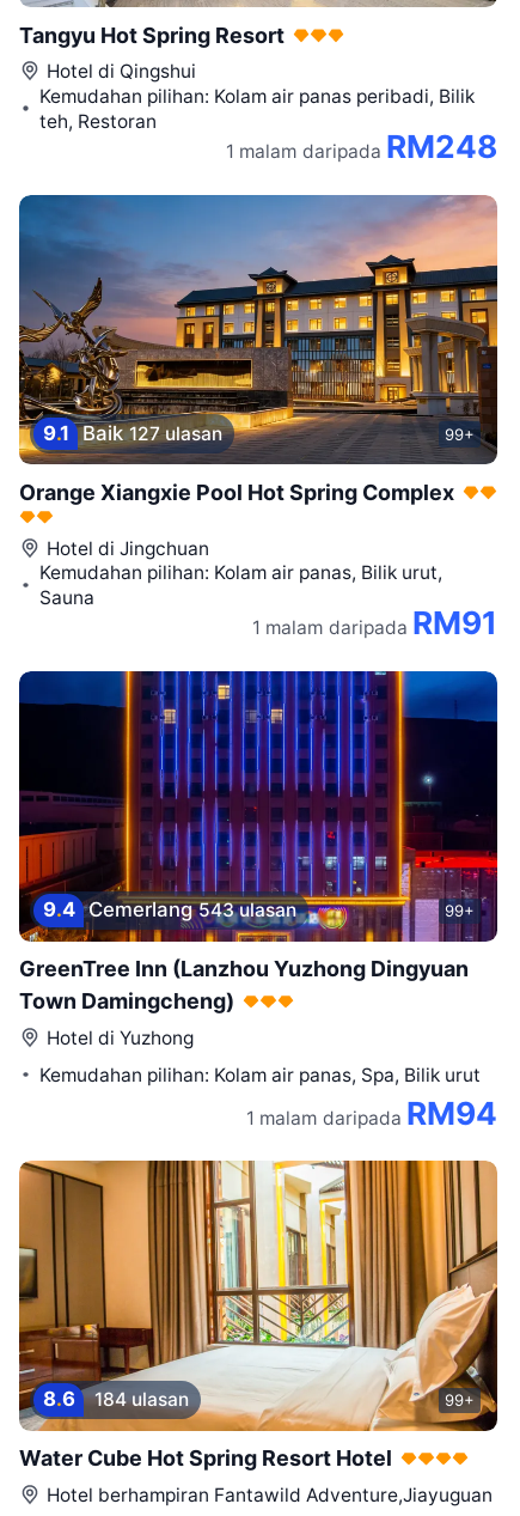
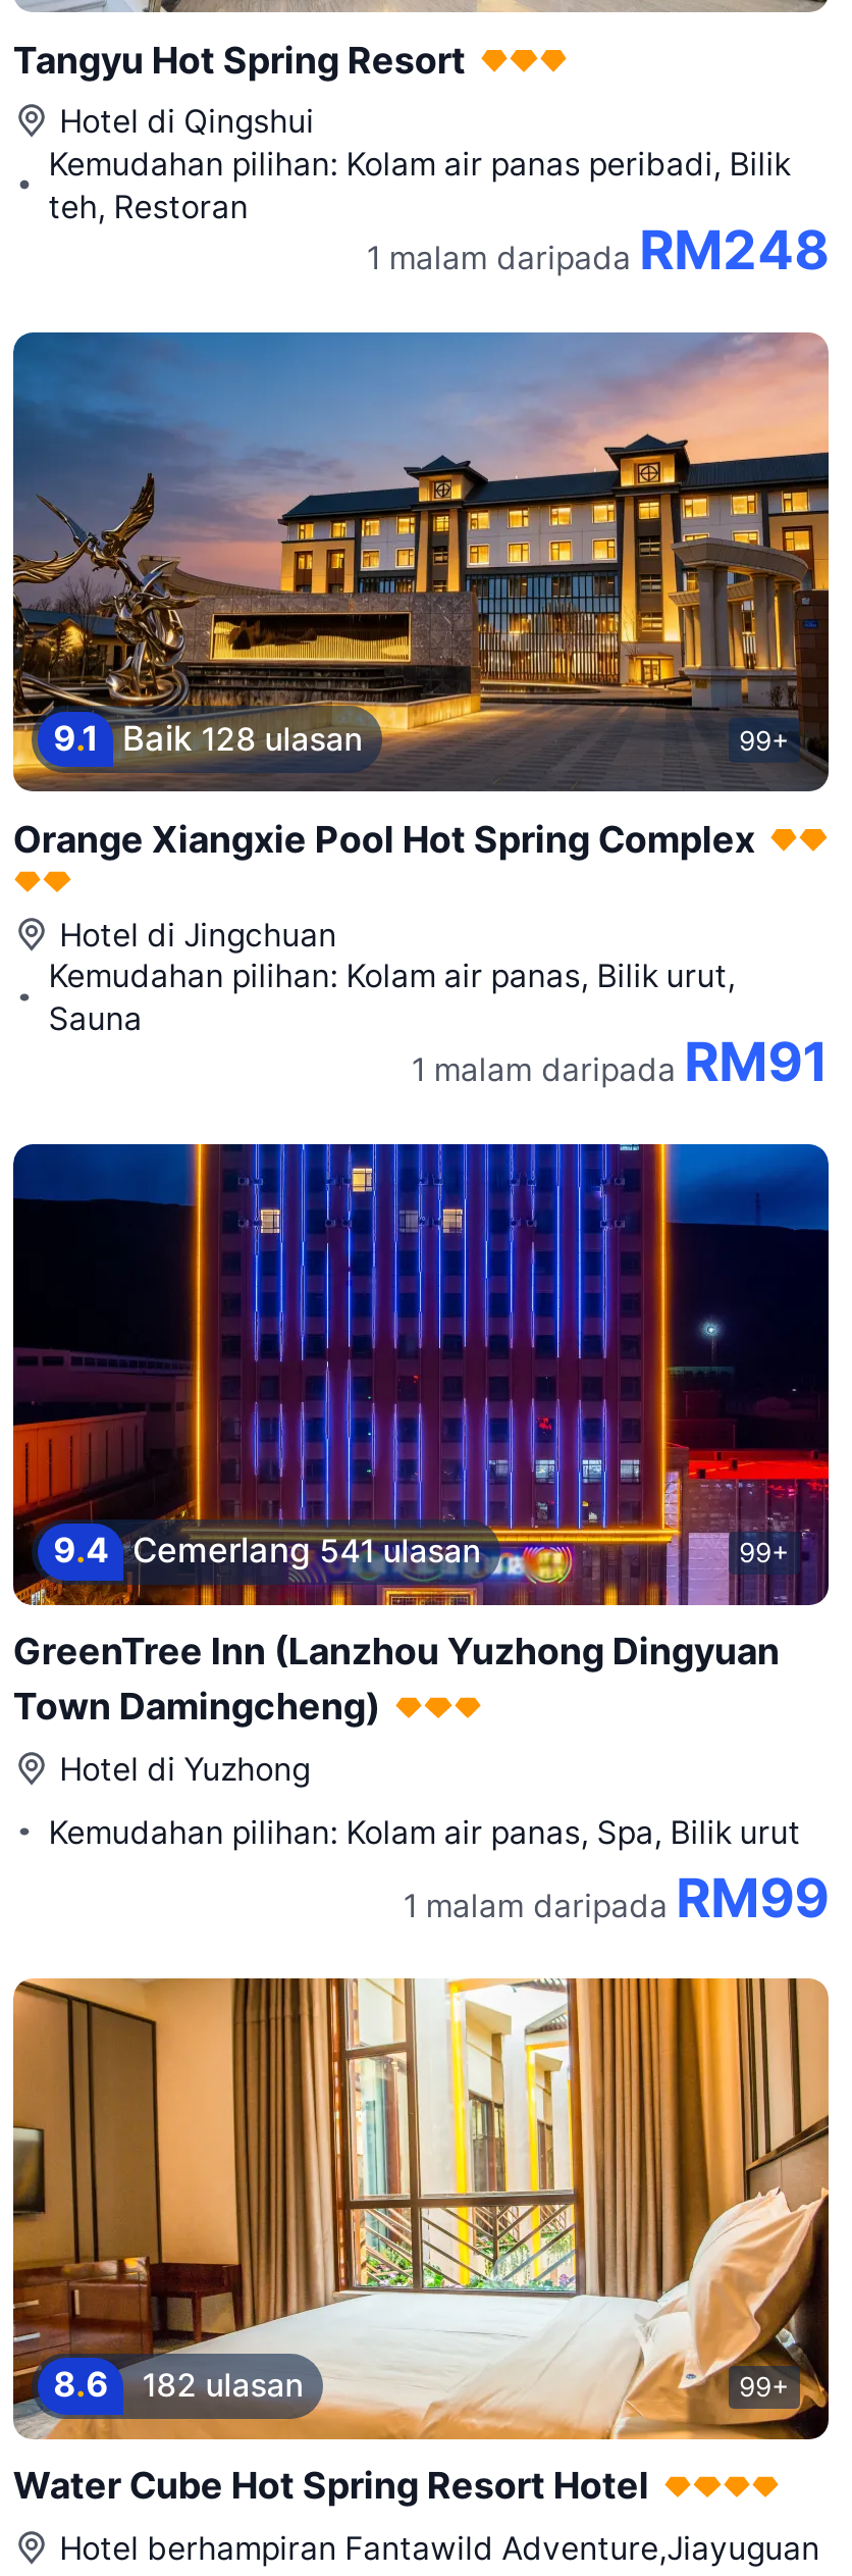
[43,421,223,445] 9.1 Baik 127 ulasan -> [53,717,362,758] 9.1 Baik 128 ulasan
[43,898,297,921] 9.4 Cemerlang 543 ulasan -> [53,1530,480,1571] 9.4 Cemerlang 541 ulasan
[247,1094,497,1131] 1 malam daripada RM94 -> [403,1865,829,1929] 1 malam daripada RM99
[43,1387,189,1411] 8.6 184 ulasan -> [53,2364,303,2405] 8.6 182 ulasan

